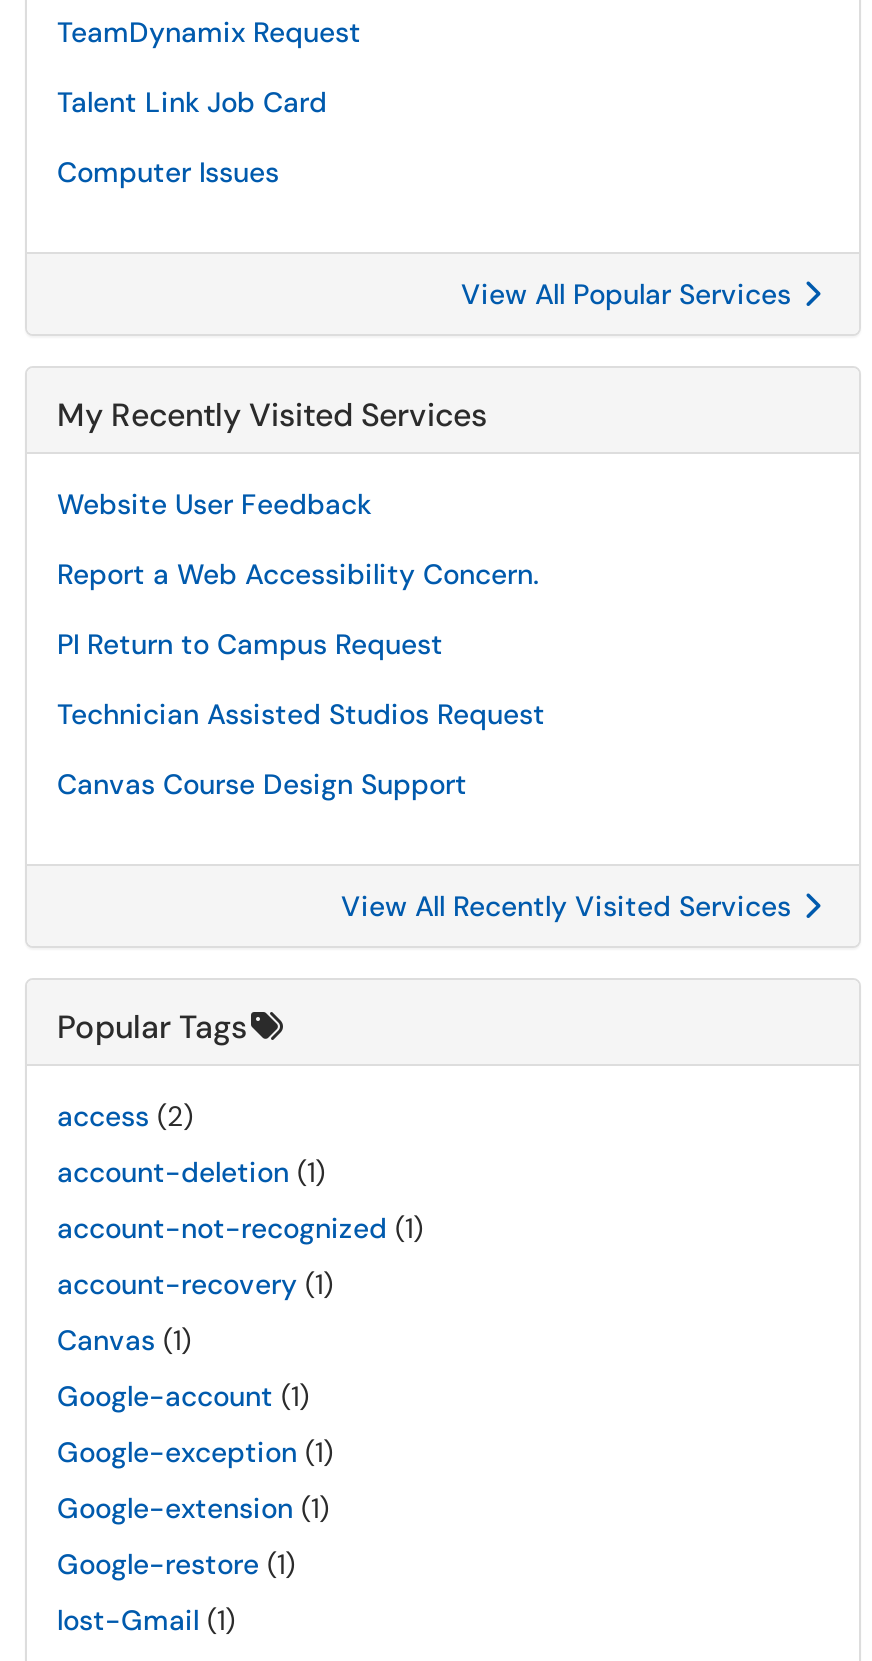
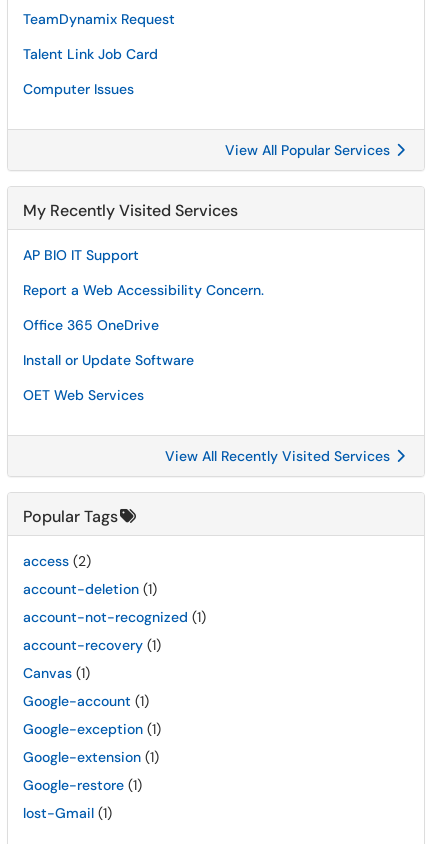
[57,486,371,522] Website User Feedback -> [23,246,139,264] AP BIO IT Support
[57,626,443,662] PI Return to Campus Request -> [23,316,159,334] Office 365 OneDrive
[57,696,545,732] Technician Assisted Studios Request -> [23,351,194,369] Install or Update Software
[57,766,467,802] Canvas Course Design Support -> [23,386,144,404] OET Web Services

